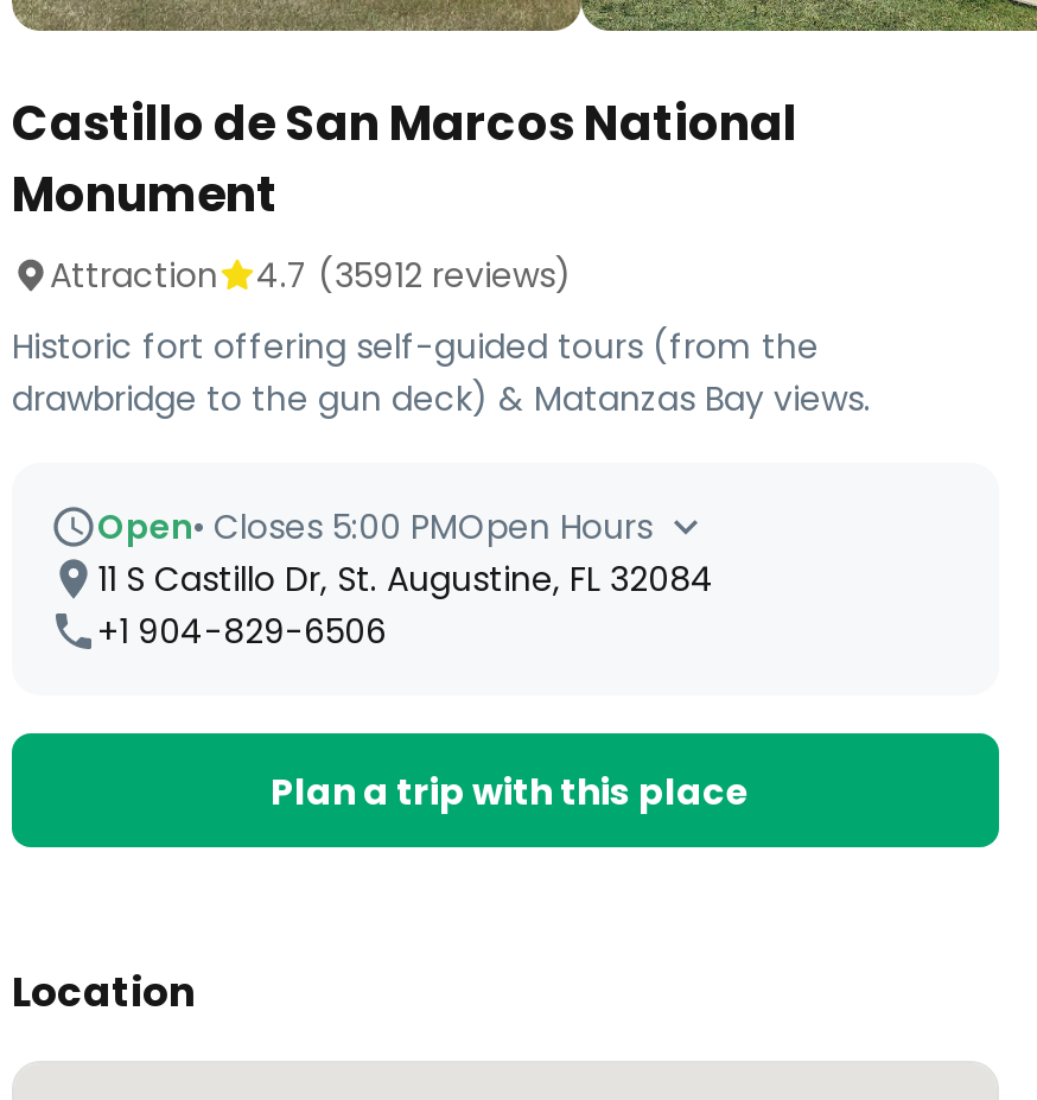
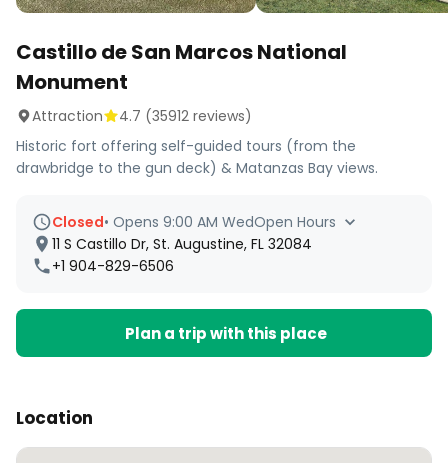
[97,503,653,551] Open • Closes 5:00 PMOpen Hours -> [52,212,336,232] Closed • Opens 9:00 AM WedOpen Hours

